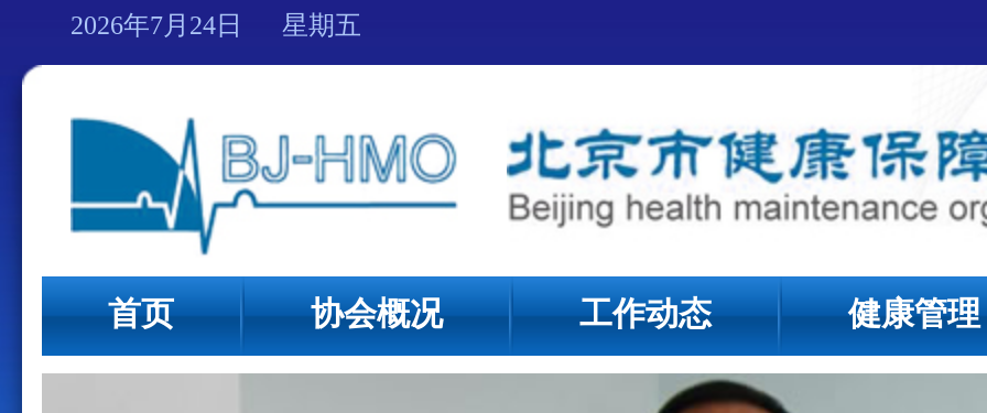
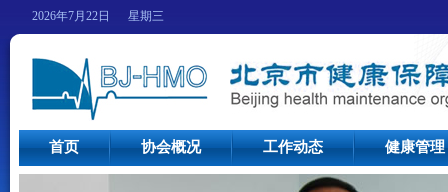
[70,10,361,41] 2026年7月24日 星期五 -> [32,9,164,23] 2026年7月22日 星期三

